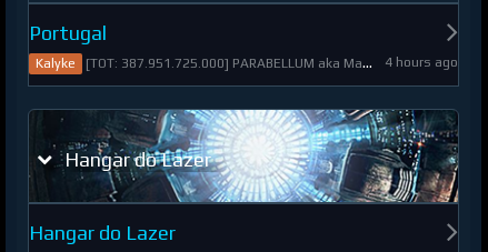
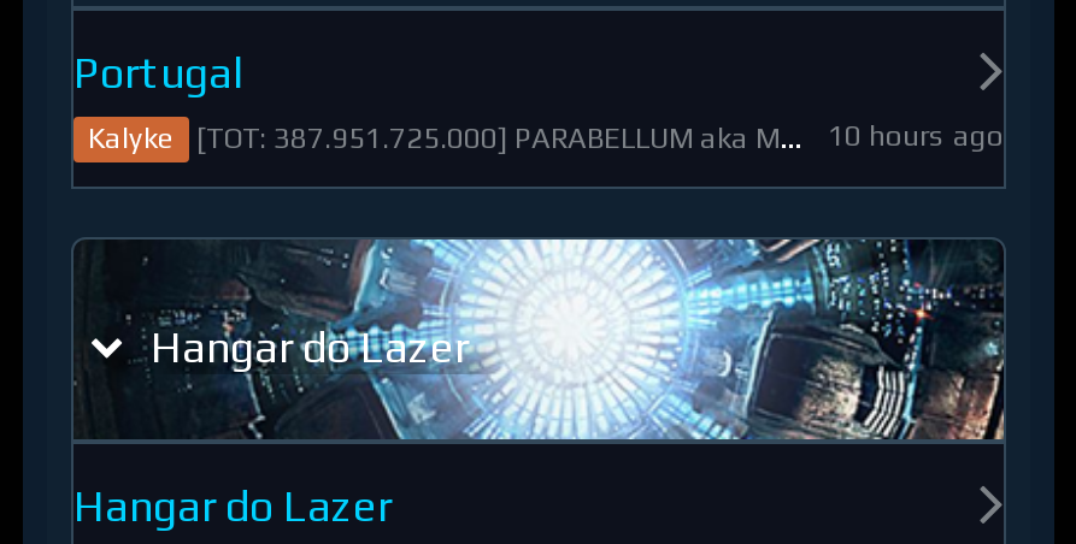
[385,54,458,69] 4 hours ago -> [828,118,1004,152] 10 hours ago

